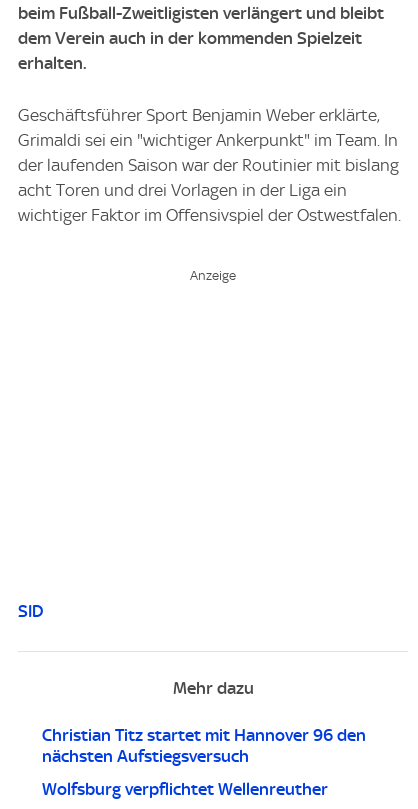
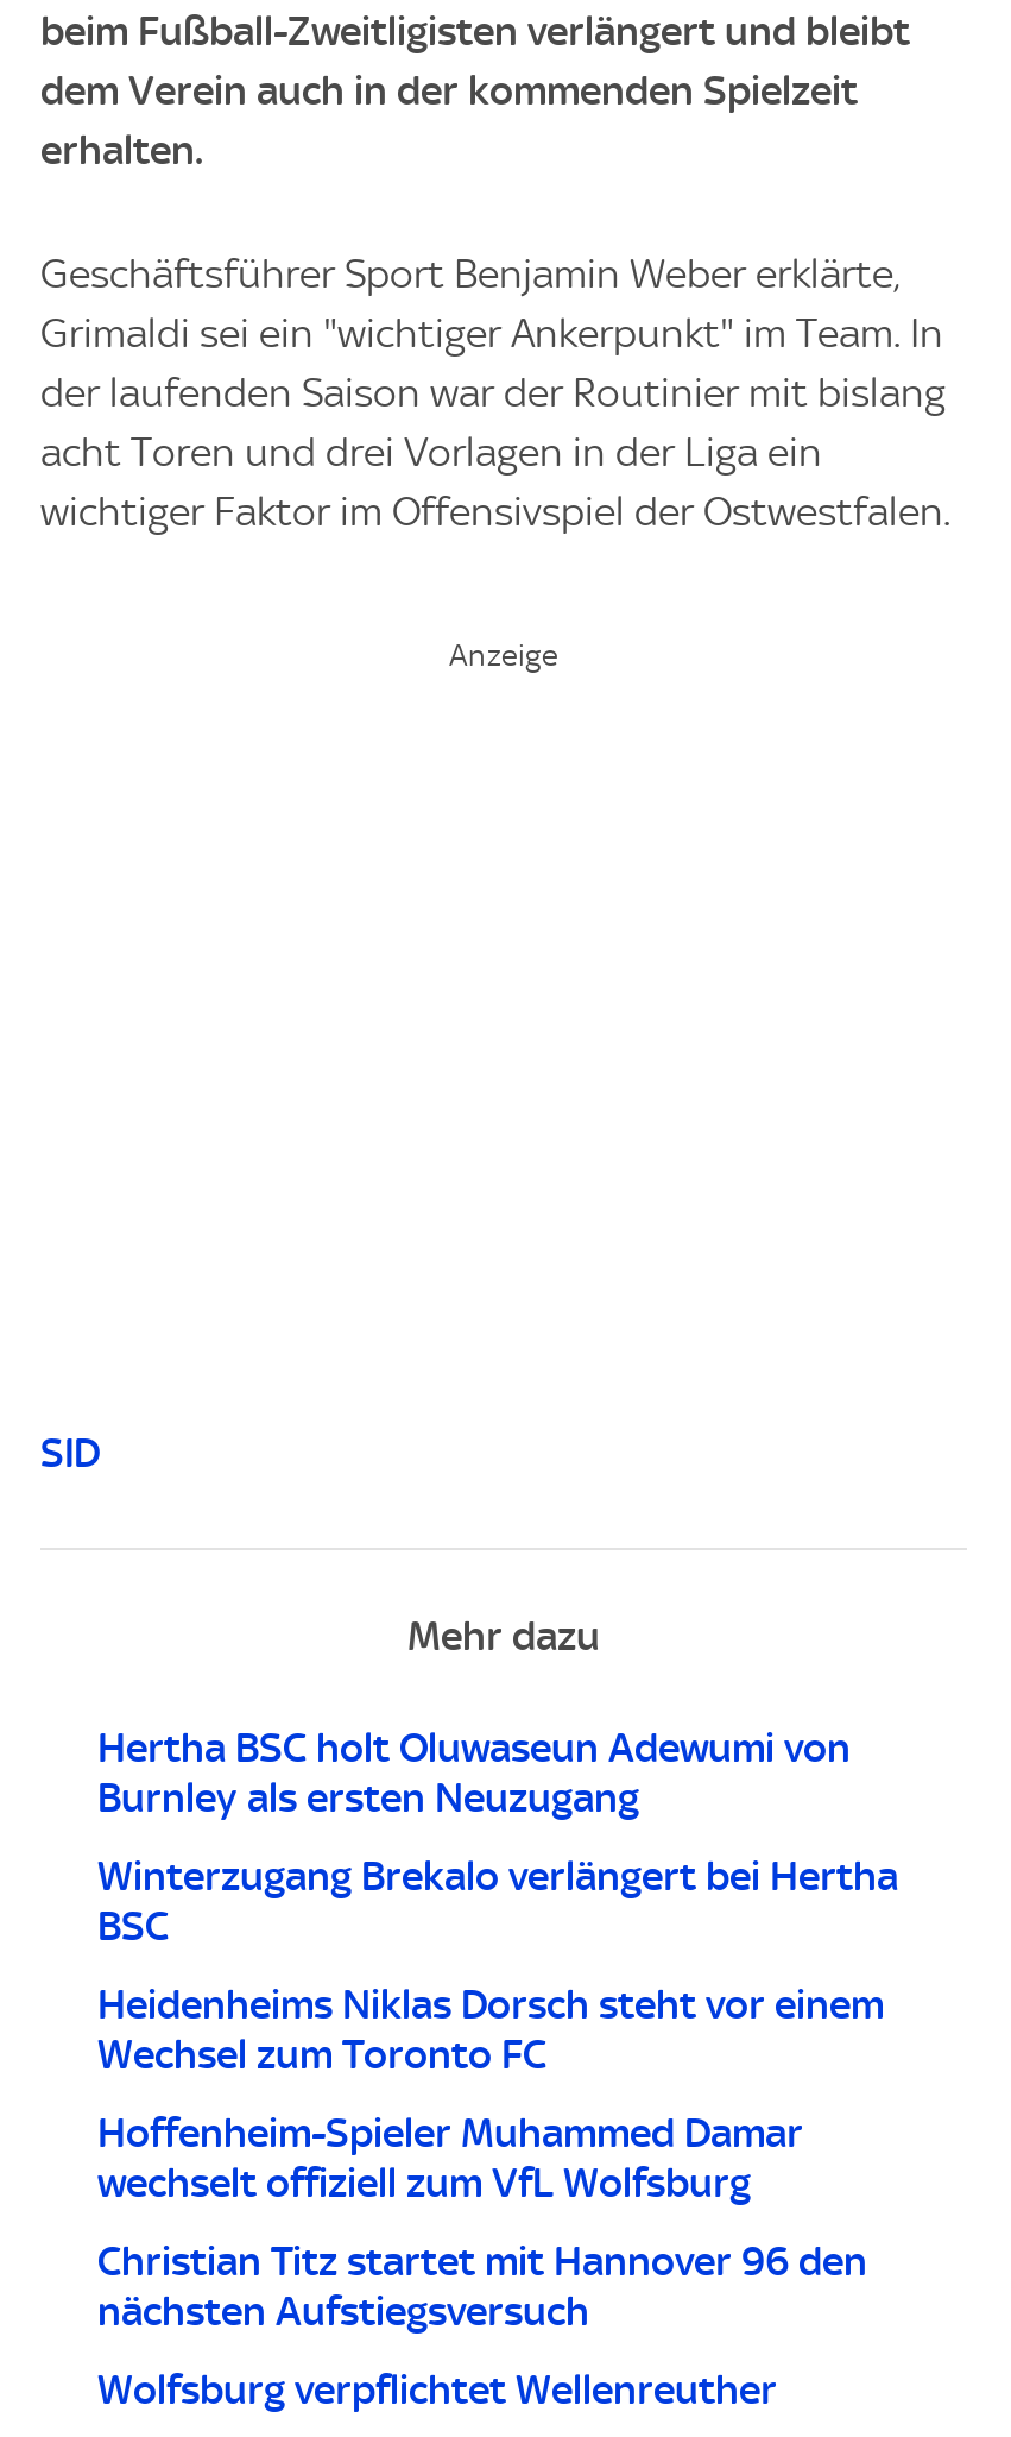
none -> [97,1724,898,2206] Hertha BSC holt Oluwaseun Adewumi von | Burnley als ersten Neuzugang | Winterzugang Brekalo verlängert bei Hertha | BSC | Heidenheims Niklas Dorsch steht vor einem | Wechsel zum Toronto FC | Hoffenheim-Spieler Muhammed Damar | wechselt offiziell zum VfL Wolfsburg

